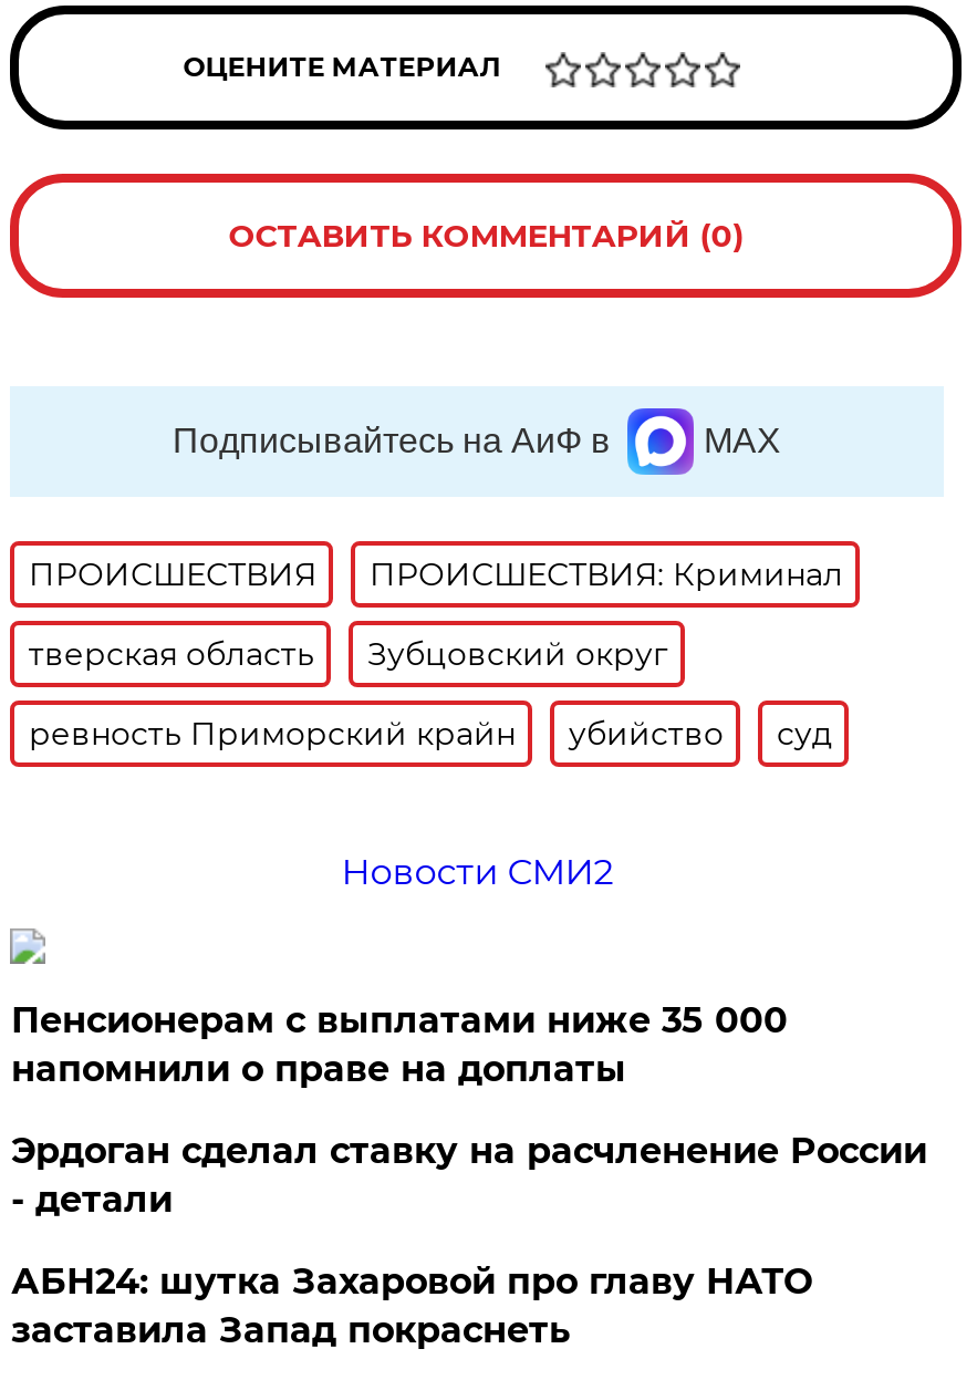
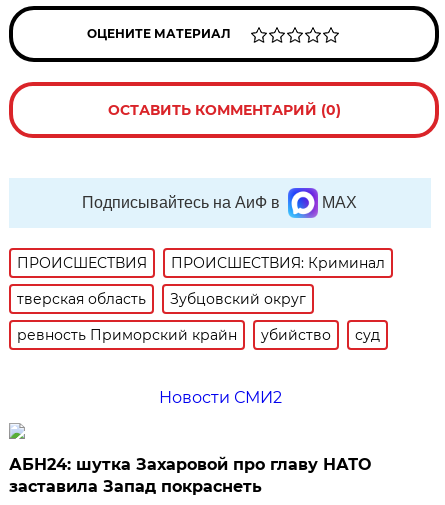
[11,999,927,1221] Пенсионерам с выплатами ниже 35 000 | напомнили о праве на доплаты | Эрдоган сделал ставку на расчленение России | - детали -> none

